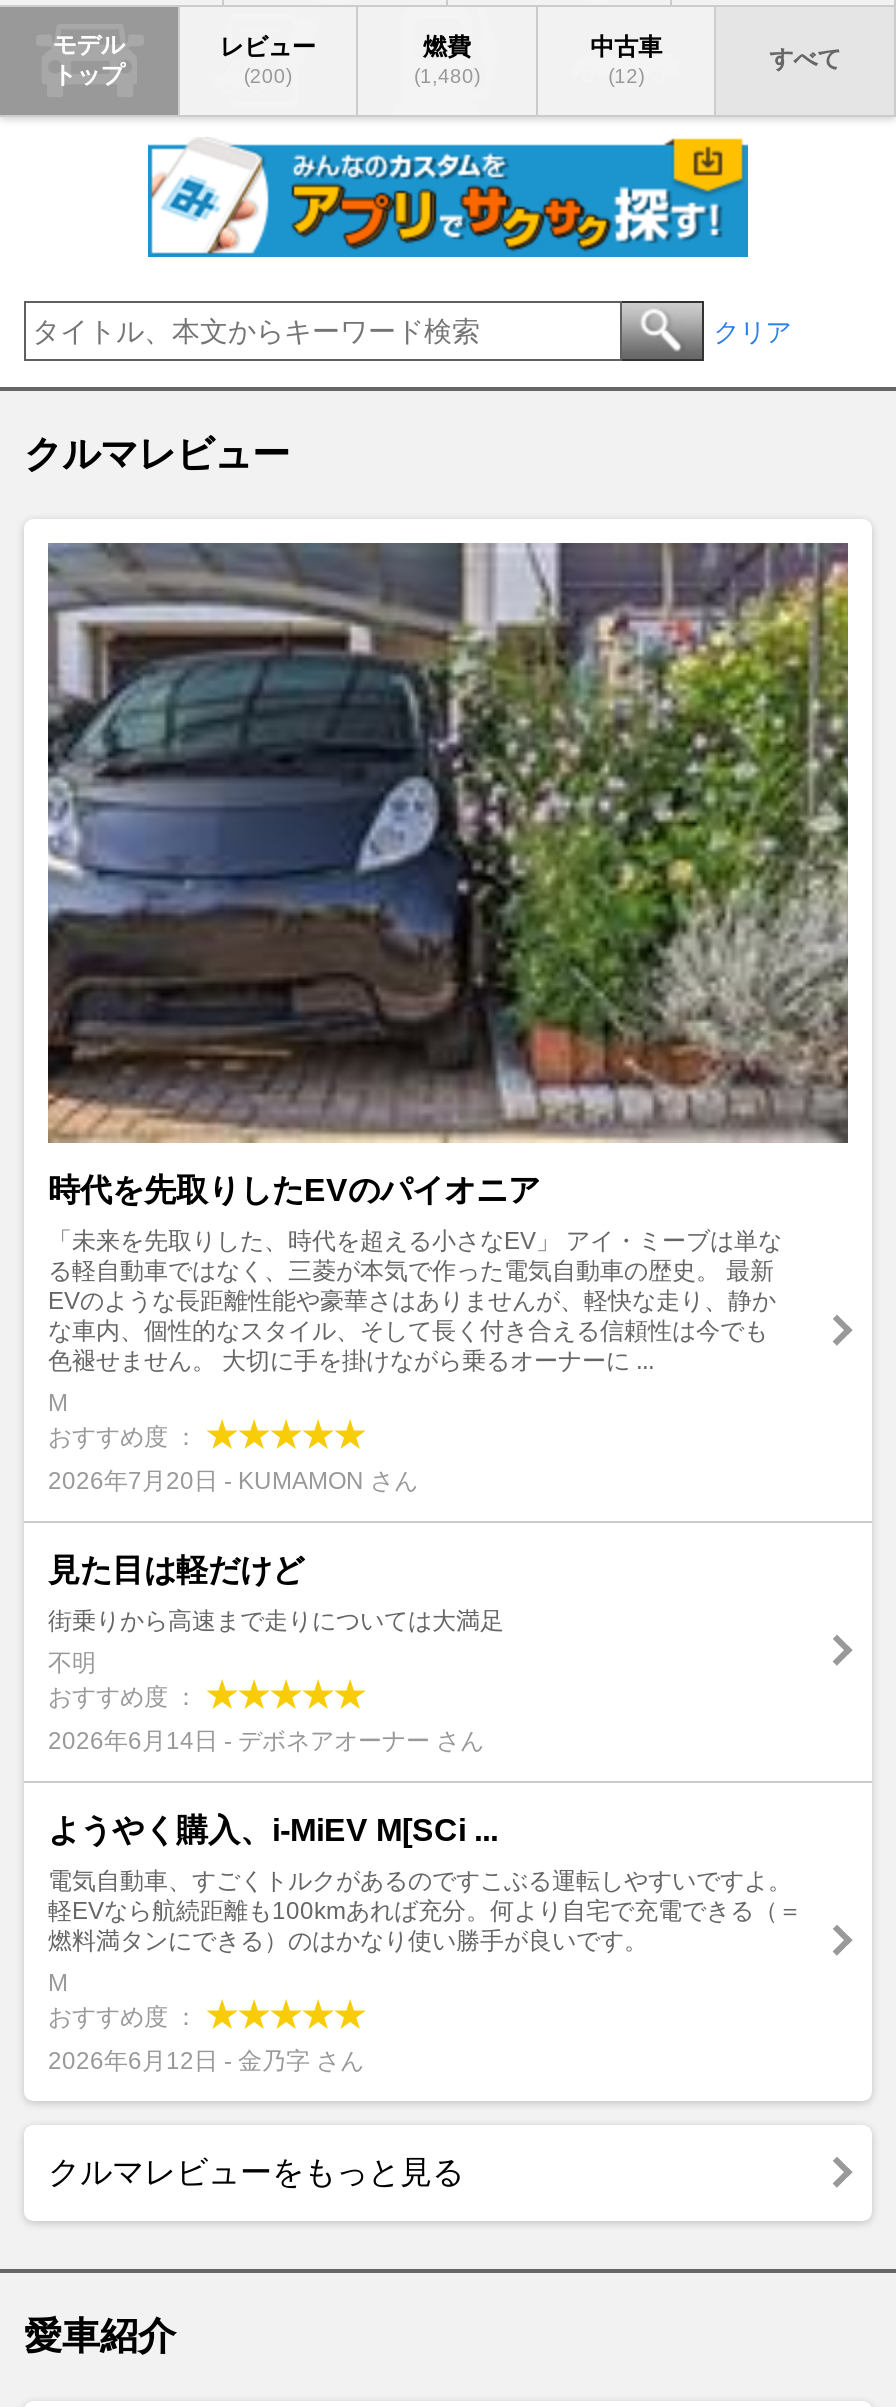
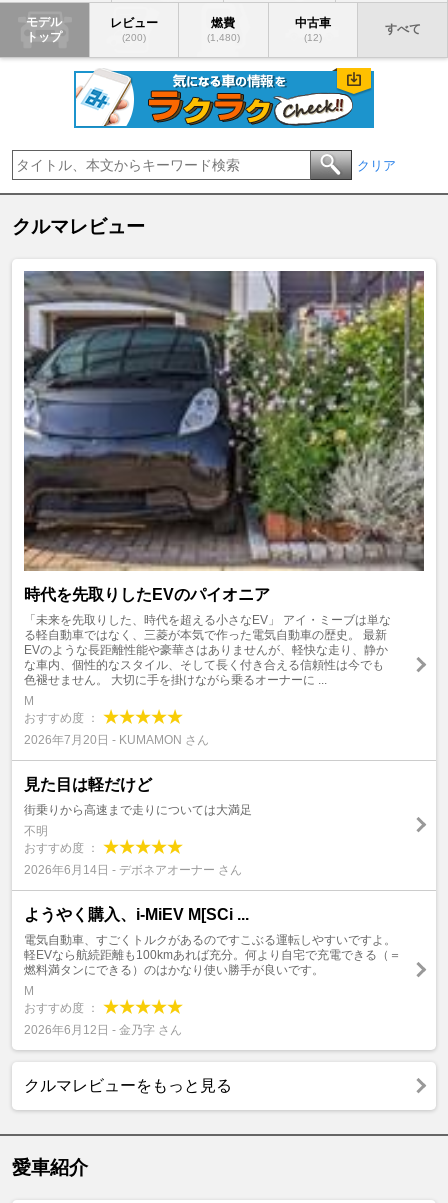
[290,151,722,255] [image] -> [146,74,360,126] [image]

